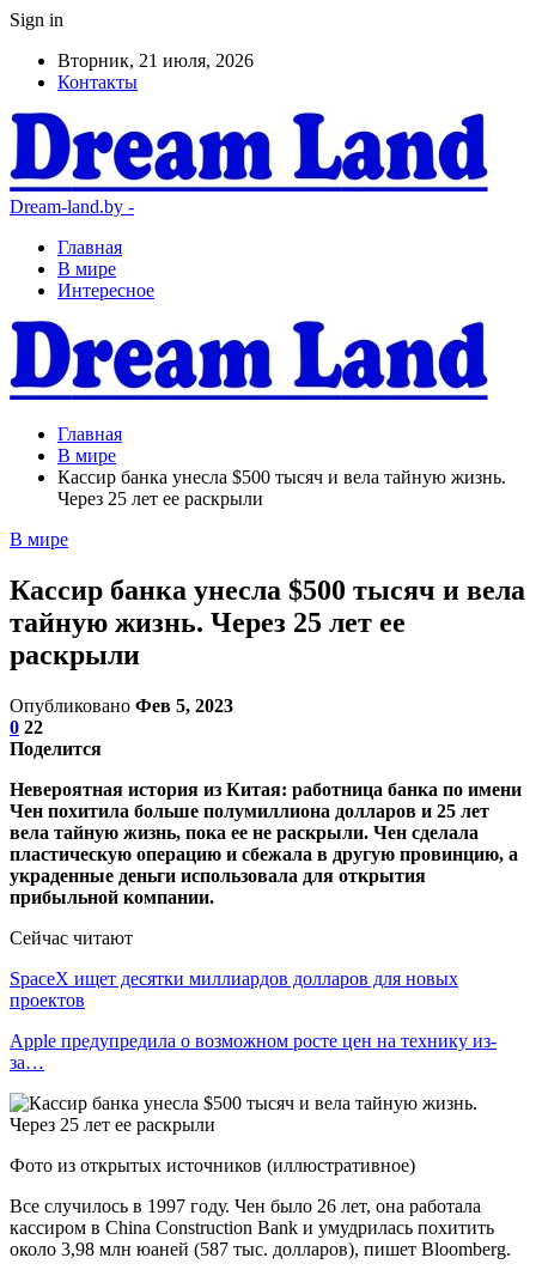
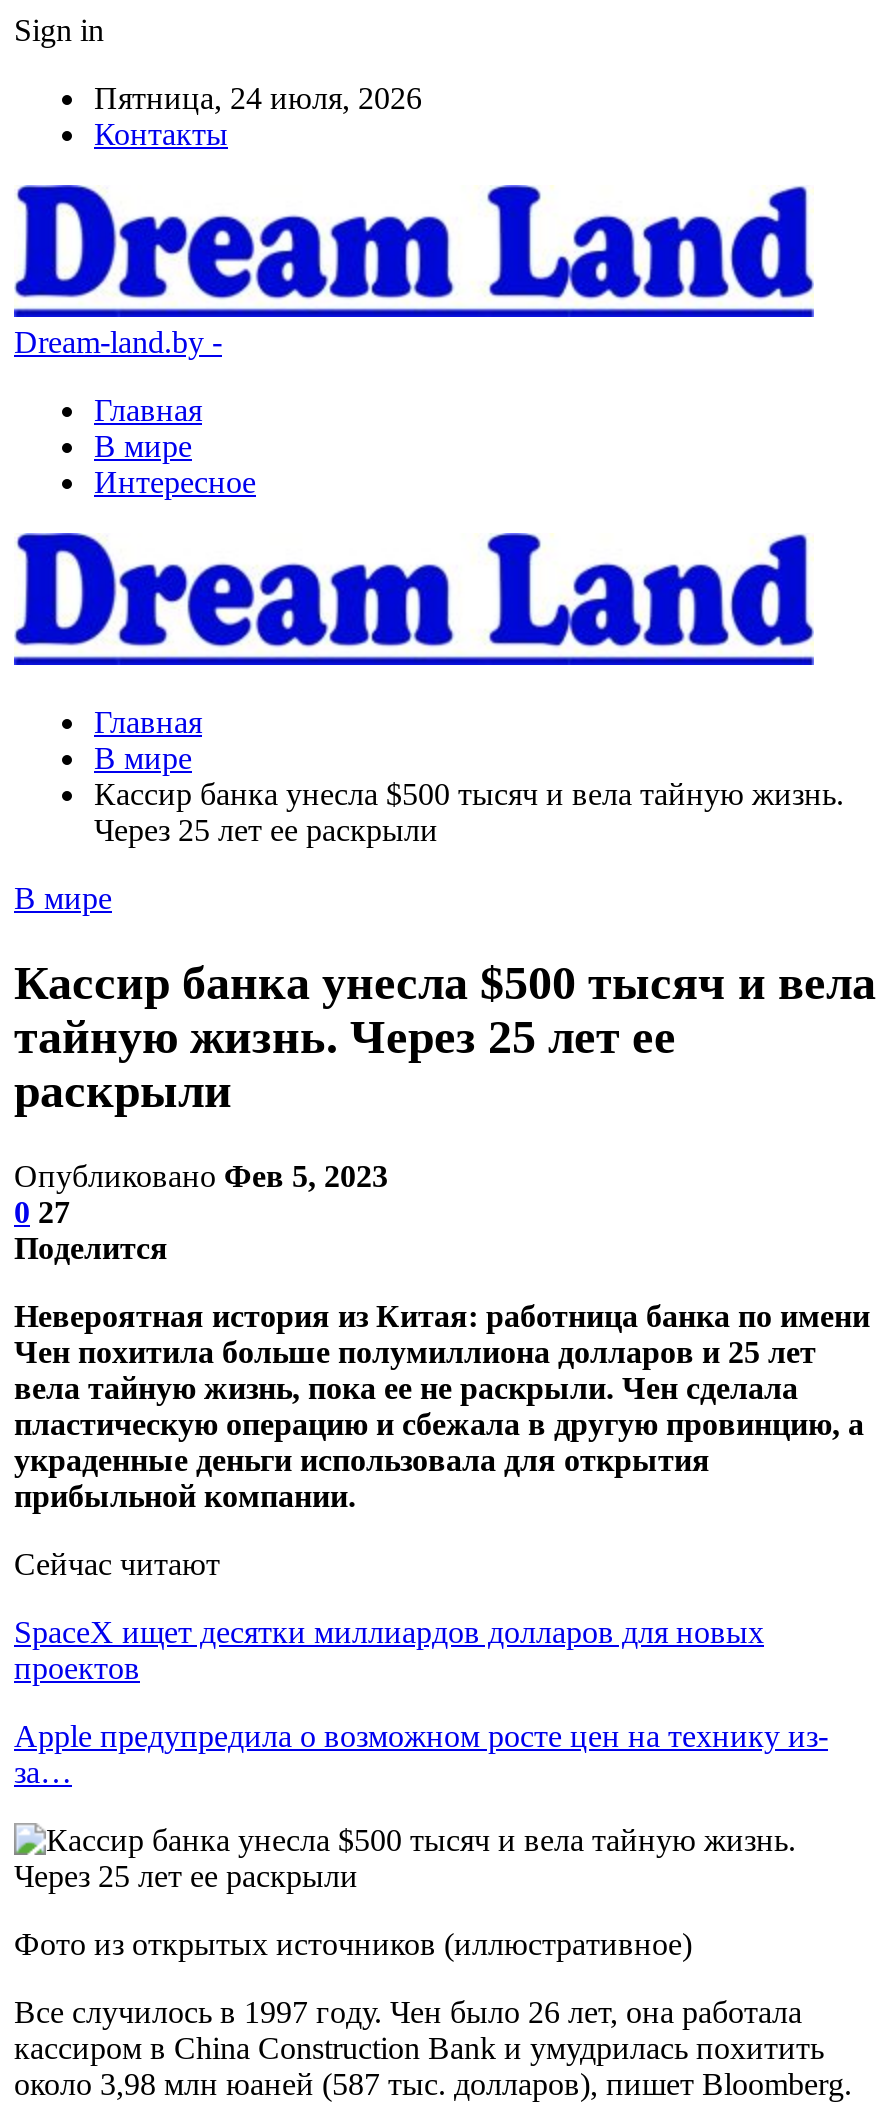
[57,50,254,71] Вторник, 21 июля, 2026 -> [94,81,422,115] Пятница, 24 июля, 2026
[10,717,43,737] 0 22 -> [14,1195,70,1229] 0 27

